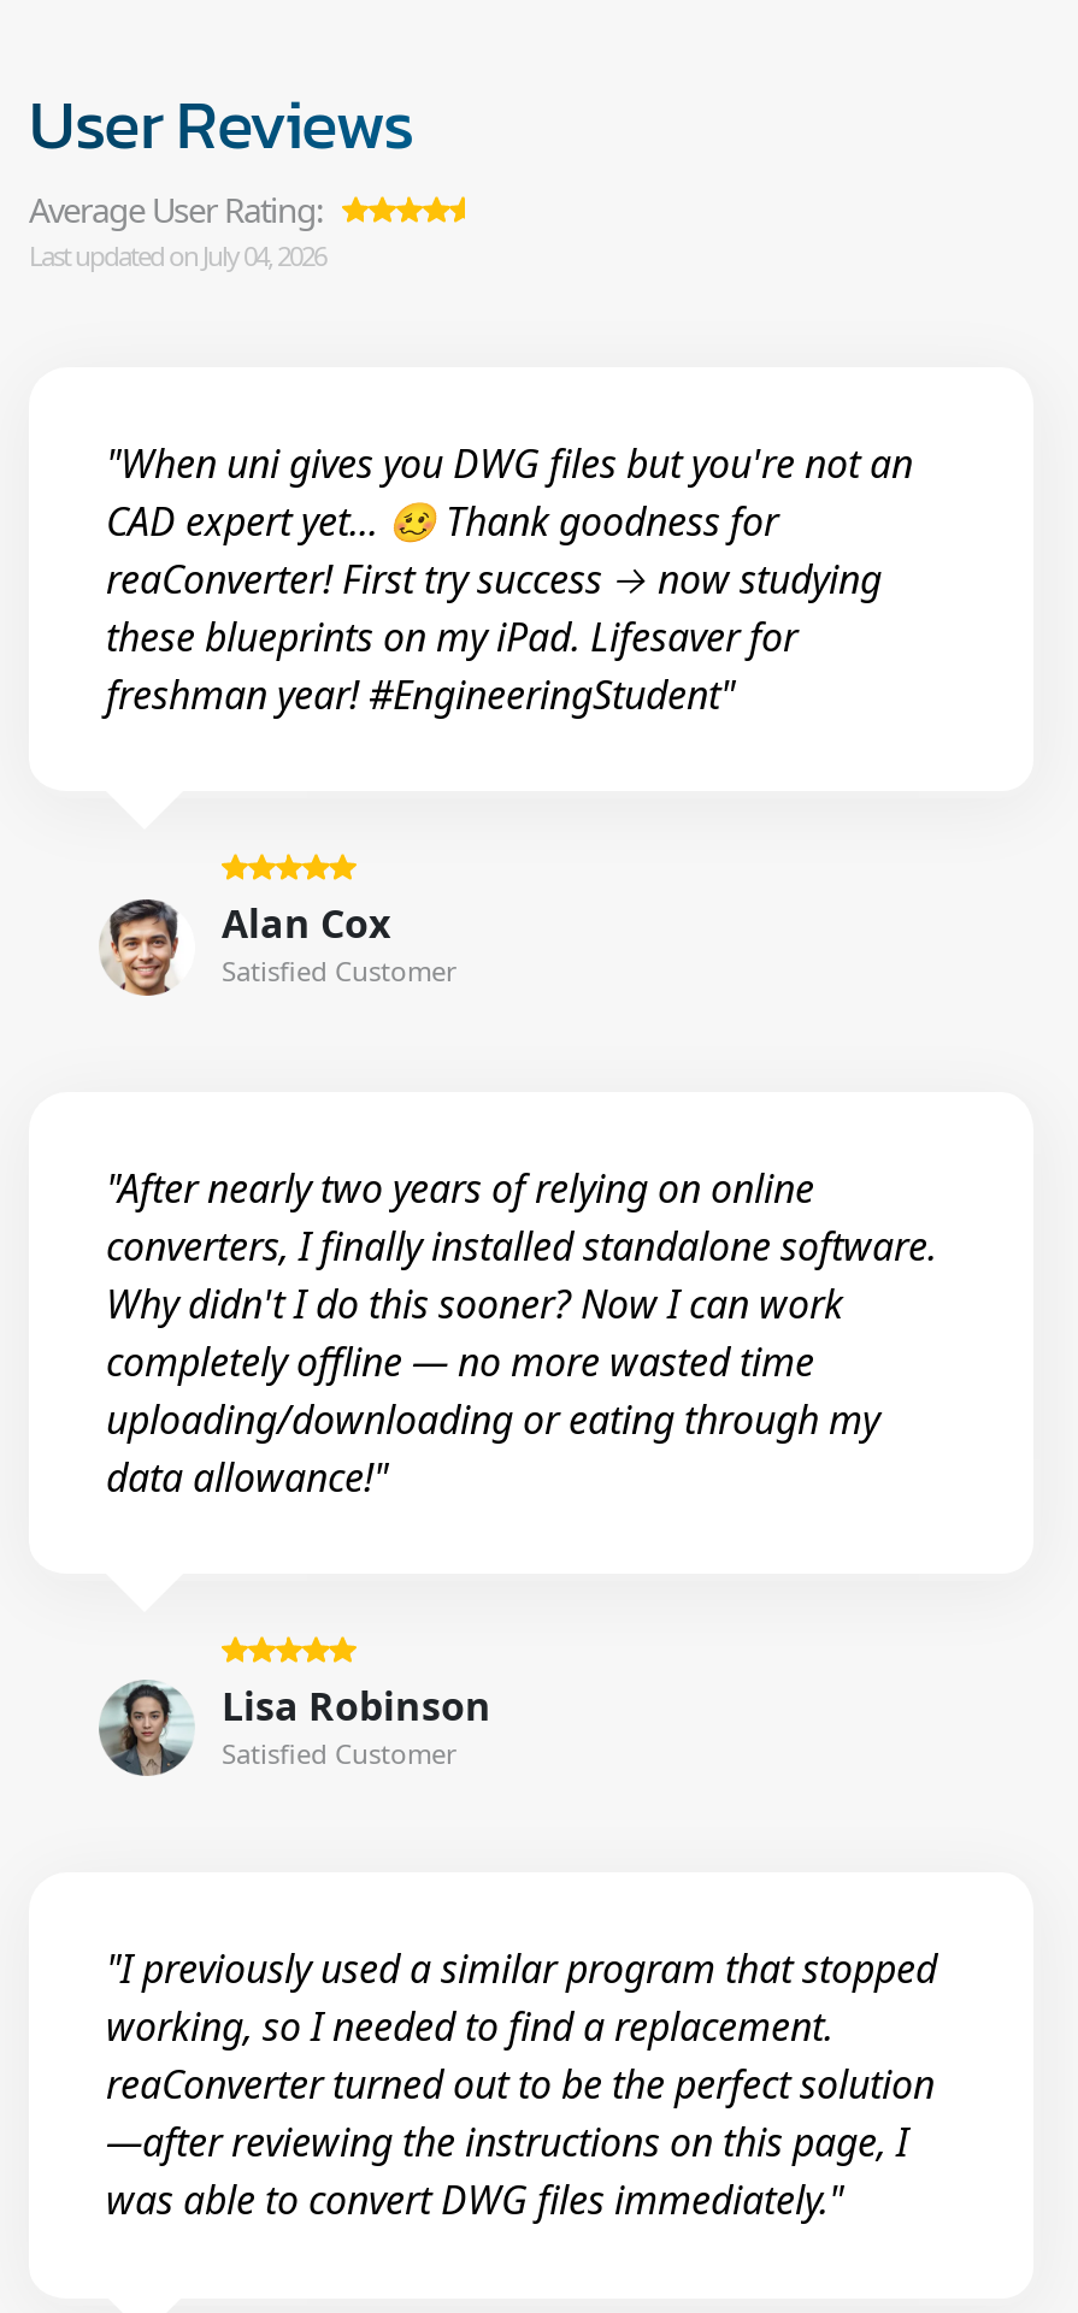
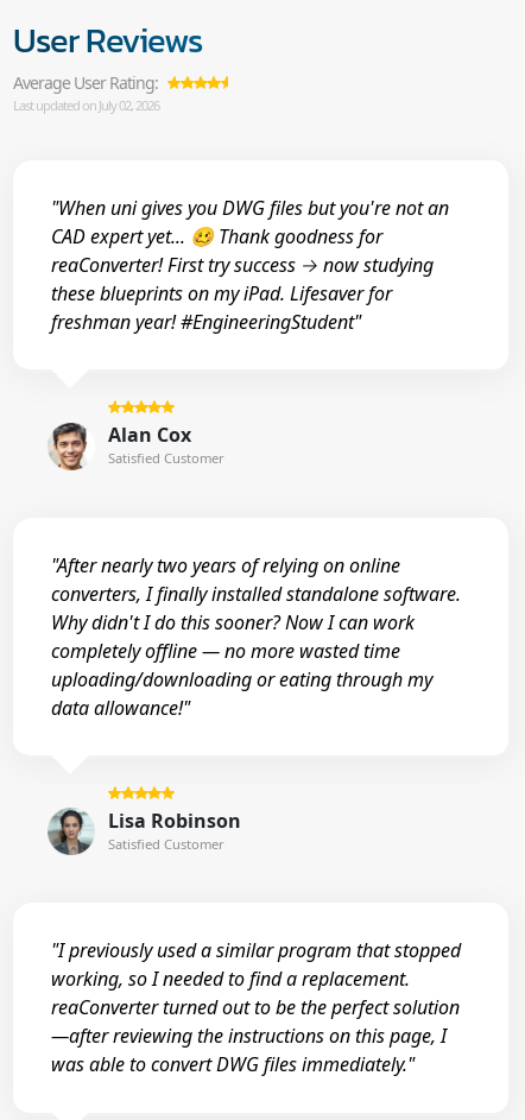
[29,237,325,273] Last updated on July 04, 2026 -> [13,96,159,114] Last updated on July 02, 2026

